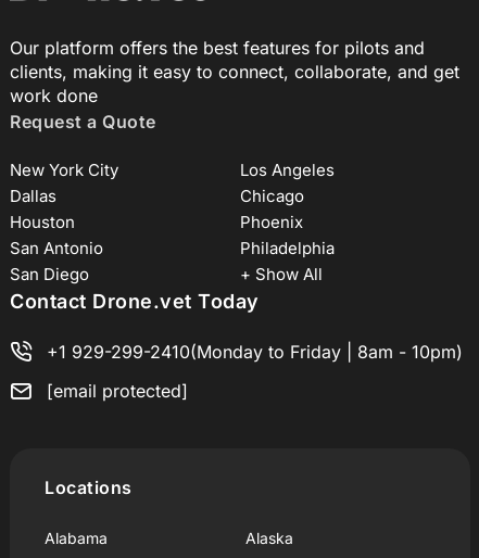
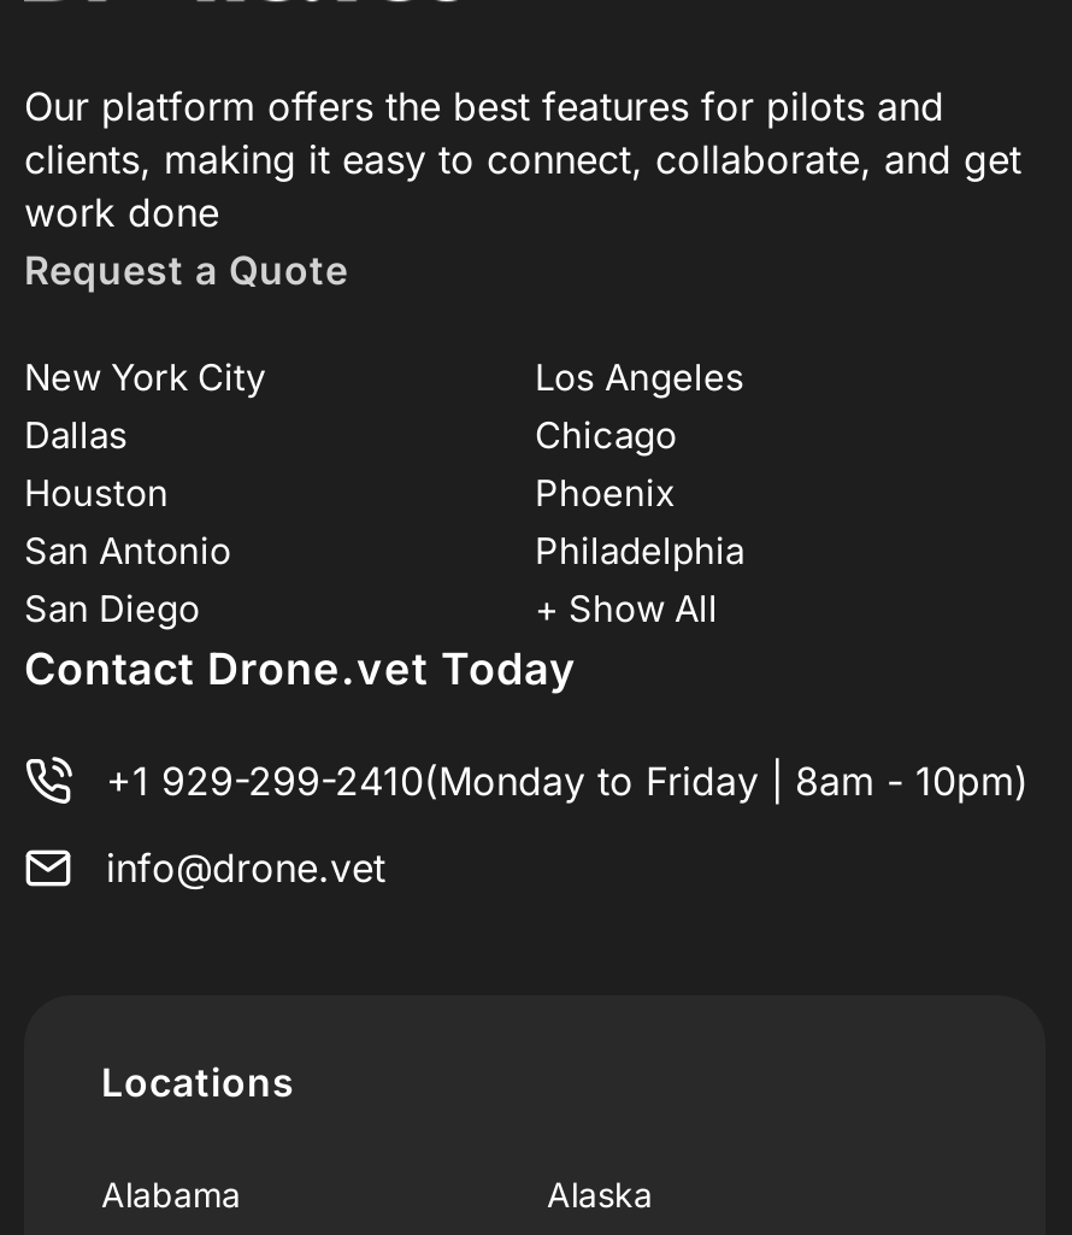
[47,380,188,401] [email protected] -> [106,843,385,891] info@drone.vet

